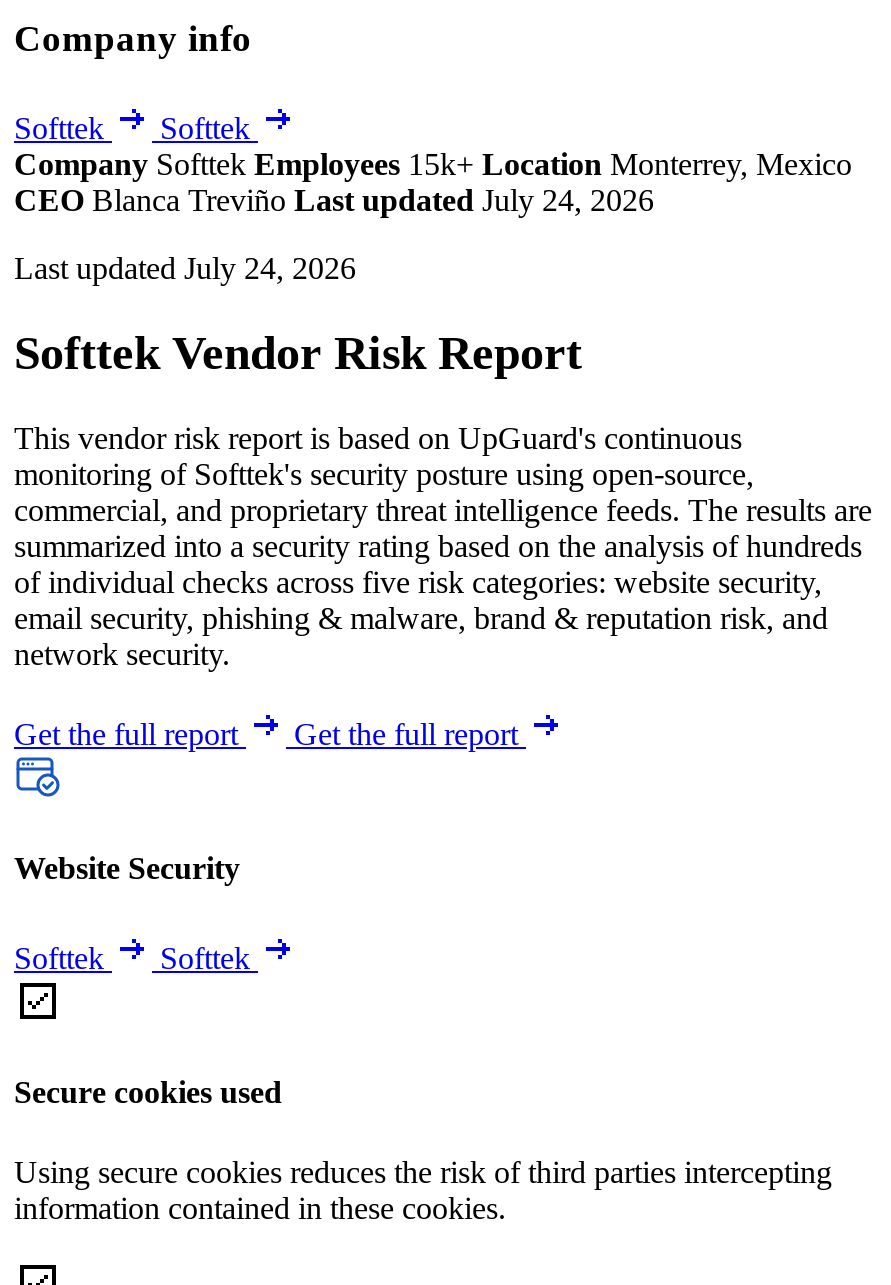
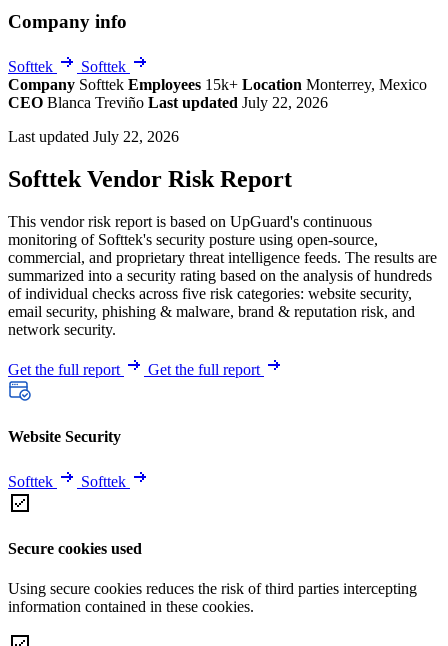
[14,183,654,217] CEO Blanca Treviño Last updated July 24, 2026 -> [8,94,328,111] CEO Blanca Treviño Last updated July 22, 2026
[14,251,356,285] Last updated July 24, 2026 -> [8,128,179,145] Last updated July 22, 2026

